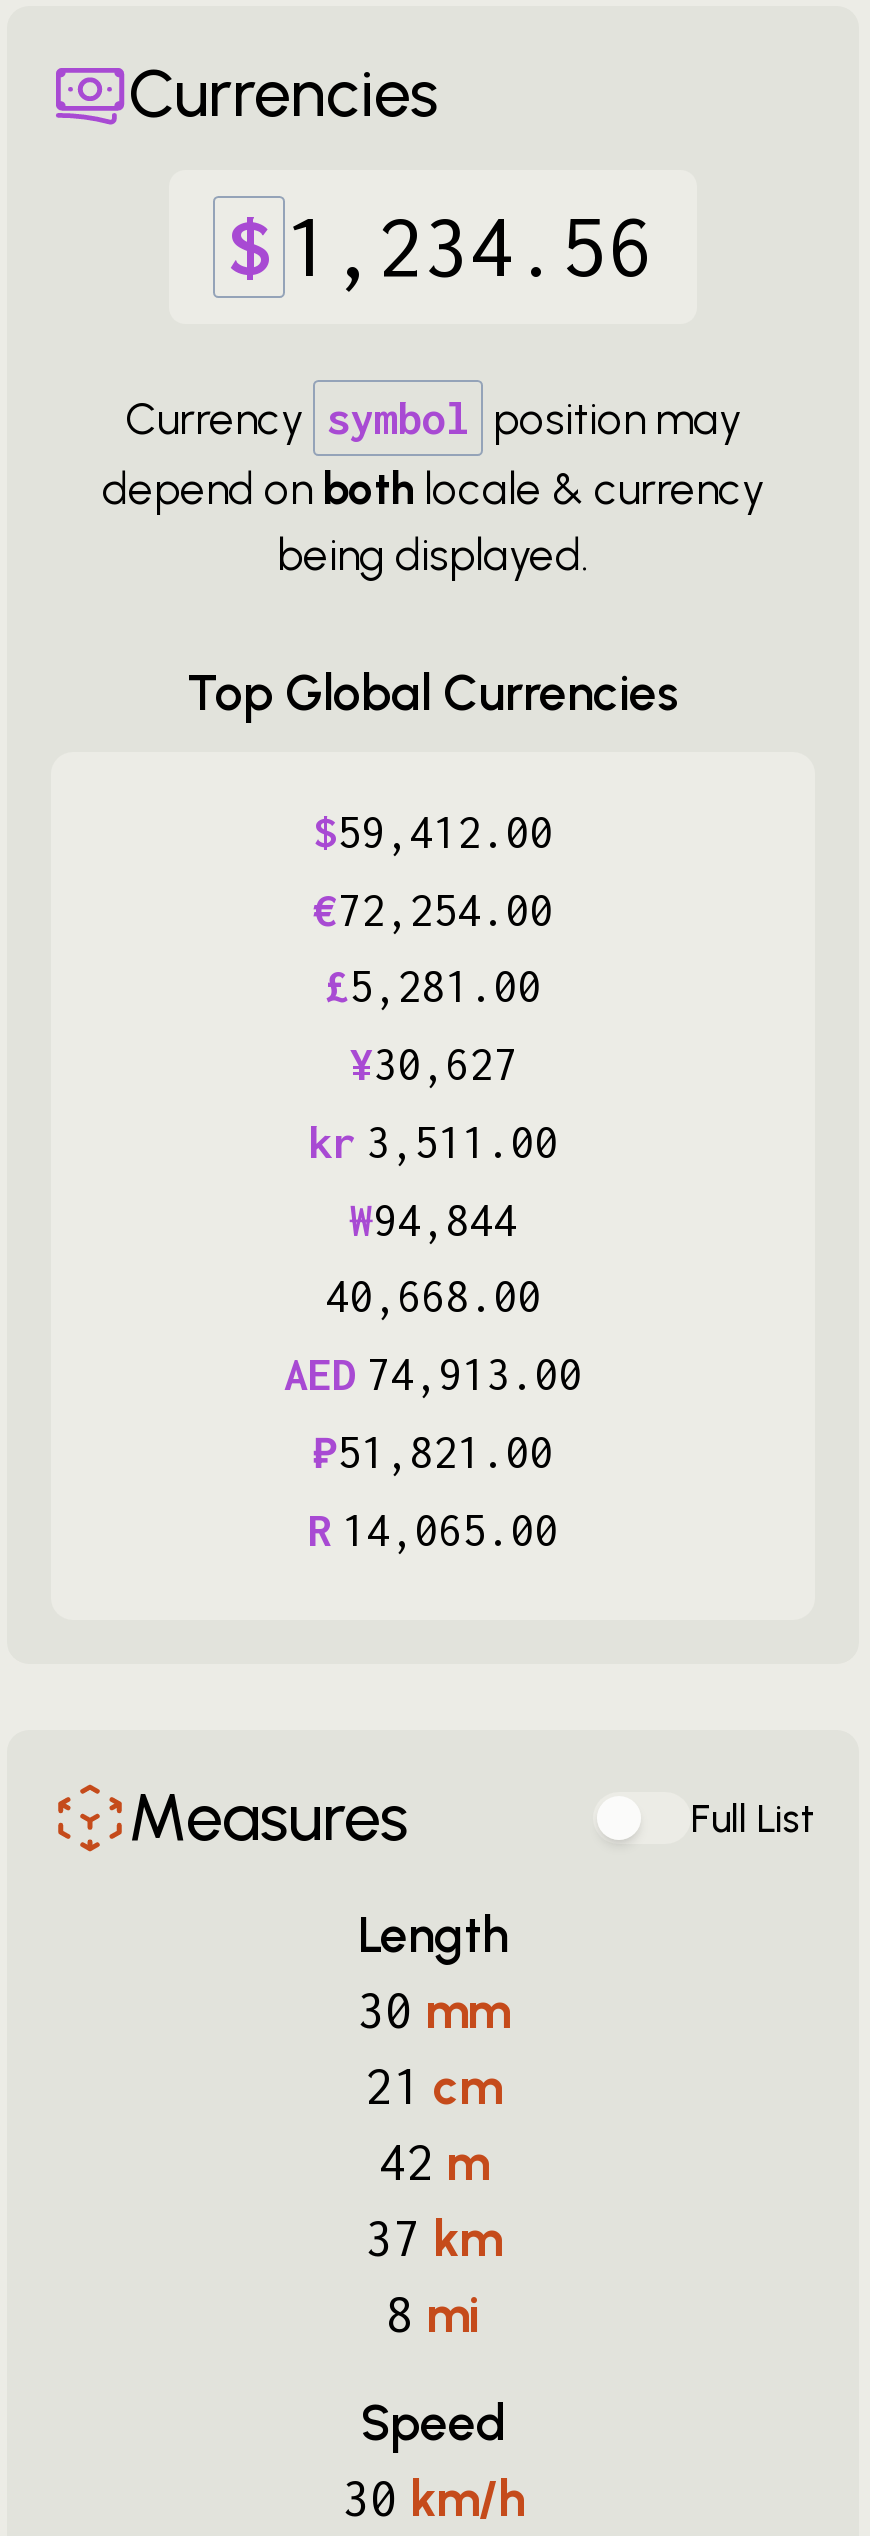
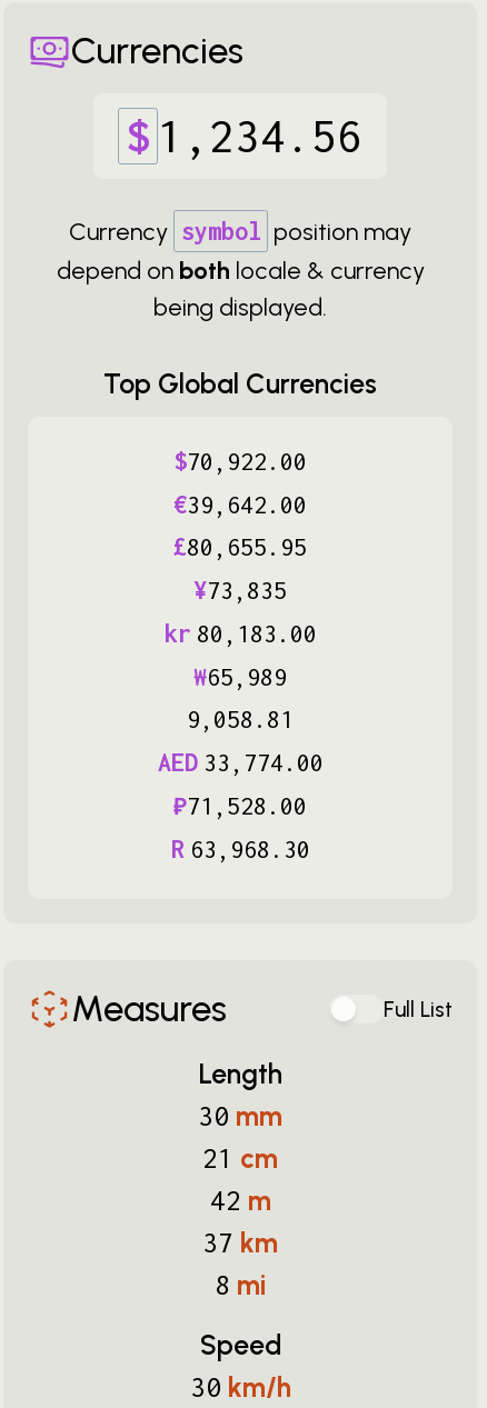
[313,806,553,858] $59, 412. 00 -> [173,447,307,475] $70, 922. 00
[313,883,553,935] €72, 254. 00 -> [173,490,307,518] €39, 642. 00
[325,960,541,1012] £5, 281. 00 -> [173,533,307,561] £80, 655. 95
[349,1038,517,1090] ¥30, 627 -> [193,576,287,605] ¥73, 835
[308,1116,558,1168] kr 3, 511. 00 -> [164,619,316,648] kr 80, 183. 00
[349,1193,517,1245] ₩94, 844 -> [193,662,287,691] ₩65, 989
[325,1270,541,1322] 40, 668. 00 -> [187,705,294,734] 9, 058. 81
[284,1348,582,1400] AED 74, 913. 00 -> [157,748,323,777] AED 33, 774. 00
[313,1426,553,1478] ₽51, 821. 00 -> [173,791,307,820] ₽71, 528. 00
[308,1503,558,1555] R 14, 065. 00 -> [171,834,310,863] R 63, 968. 30

